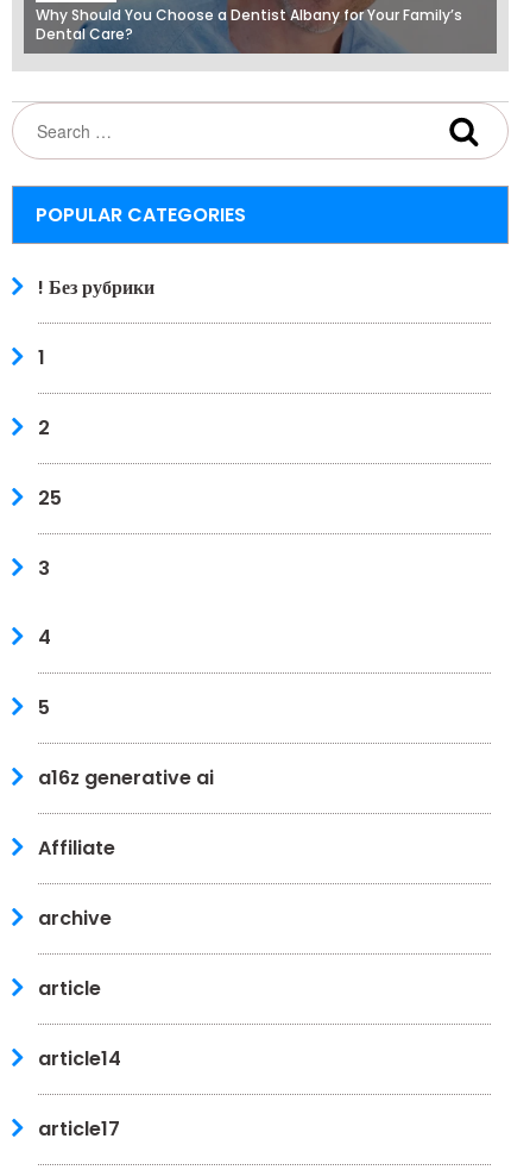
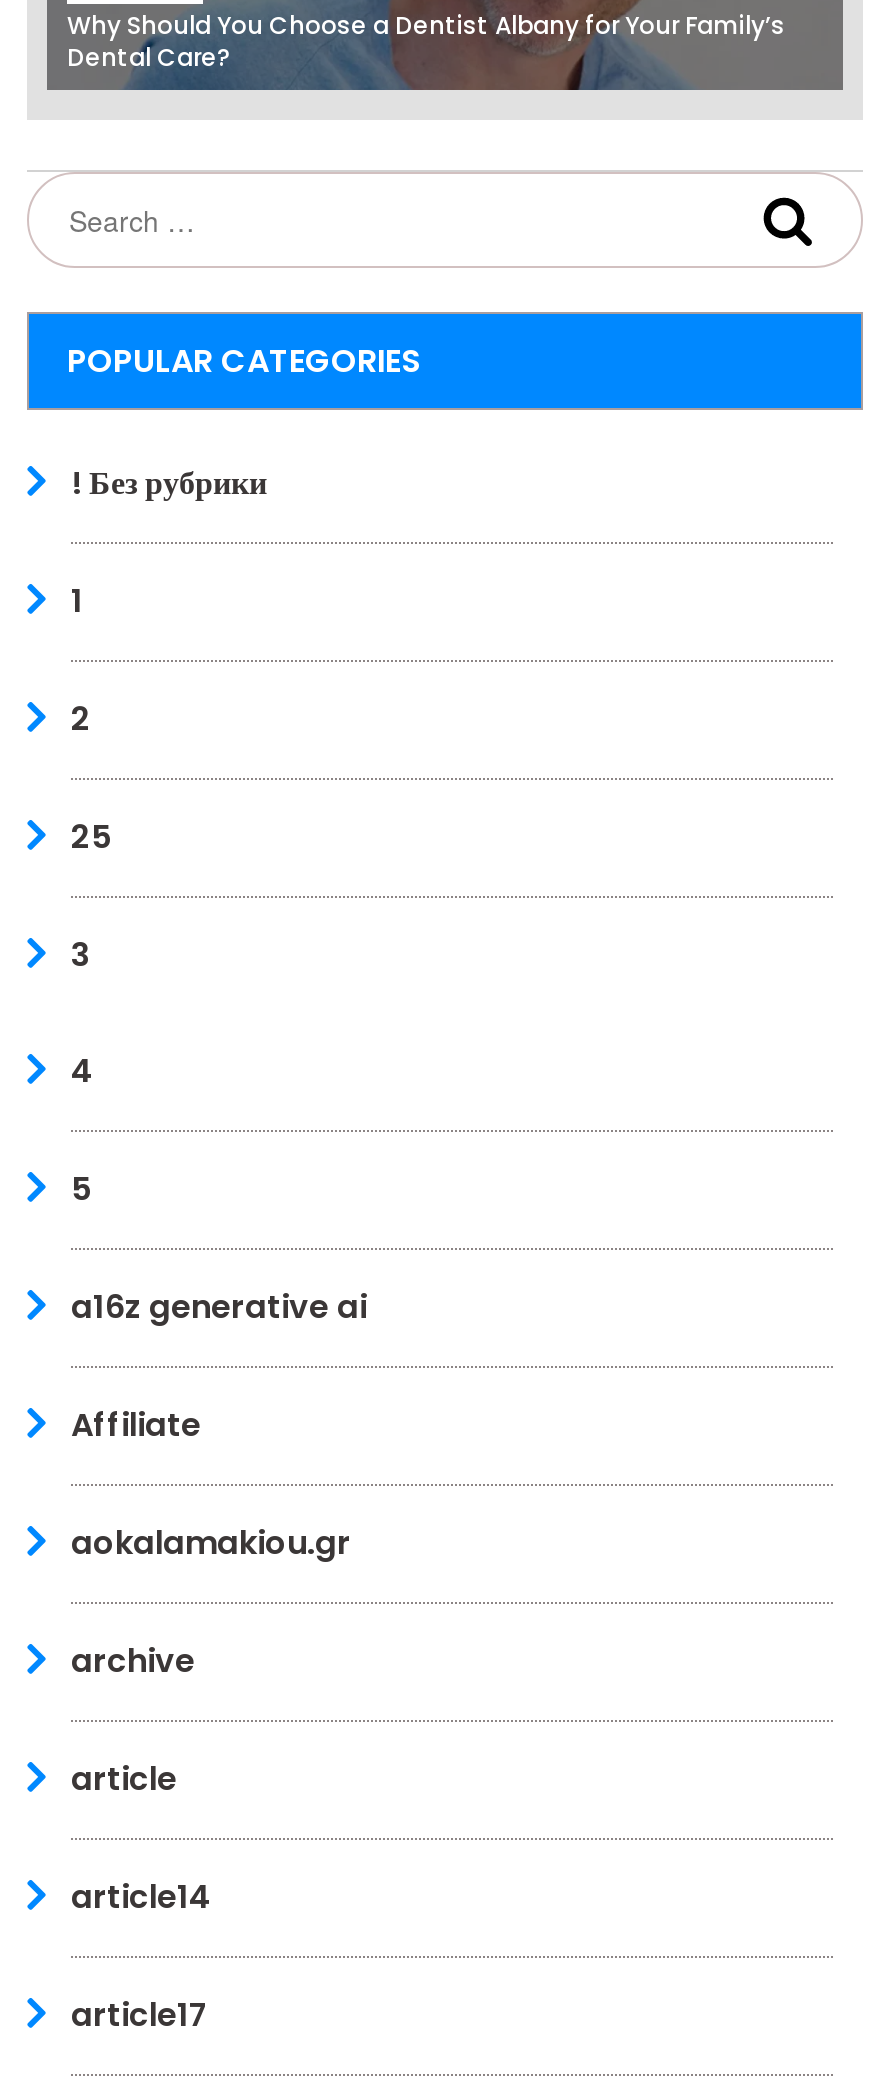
none -> [71,1519,351,1565] aokalamakiou.gr

